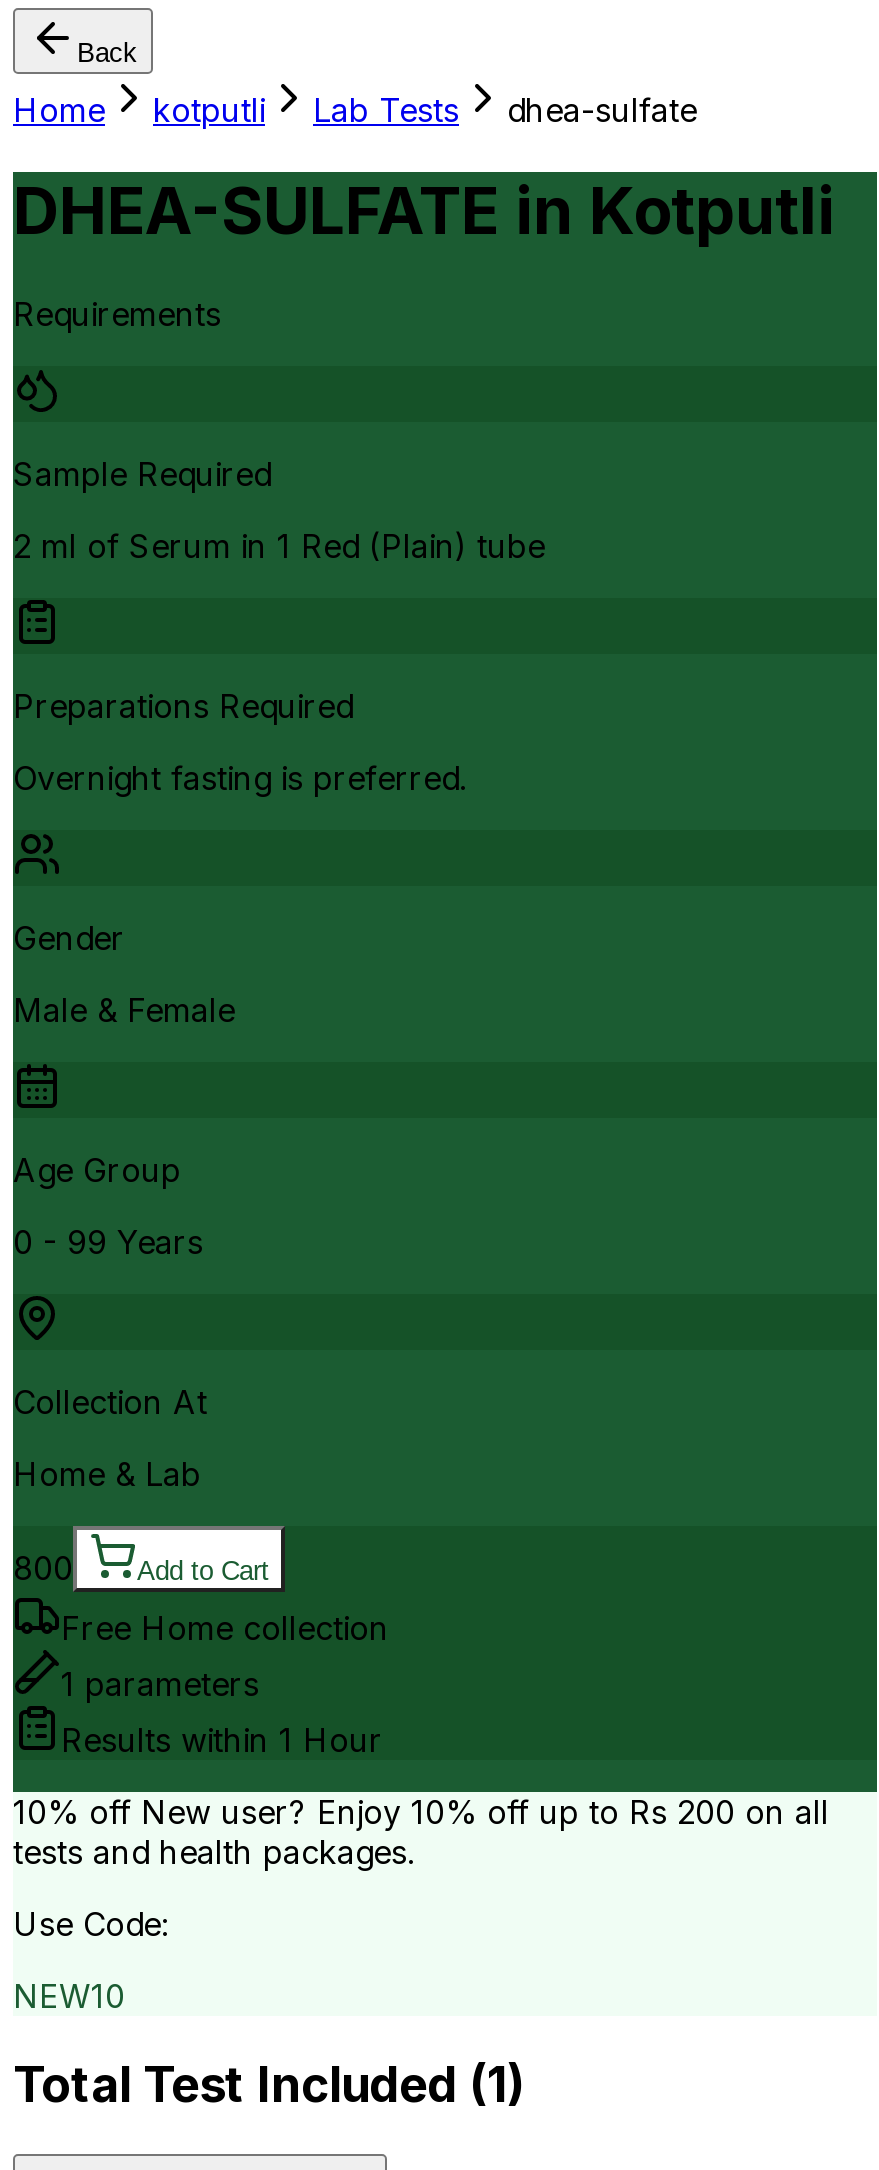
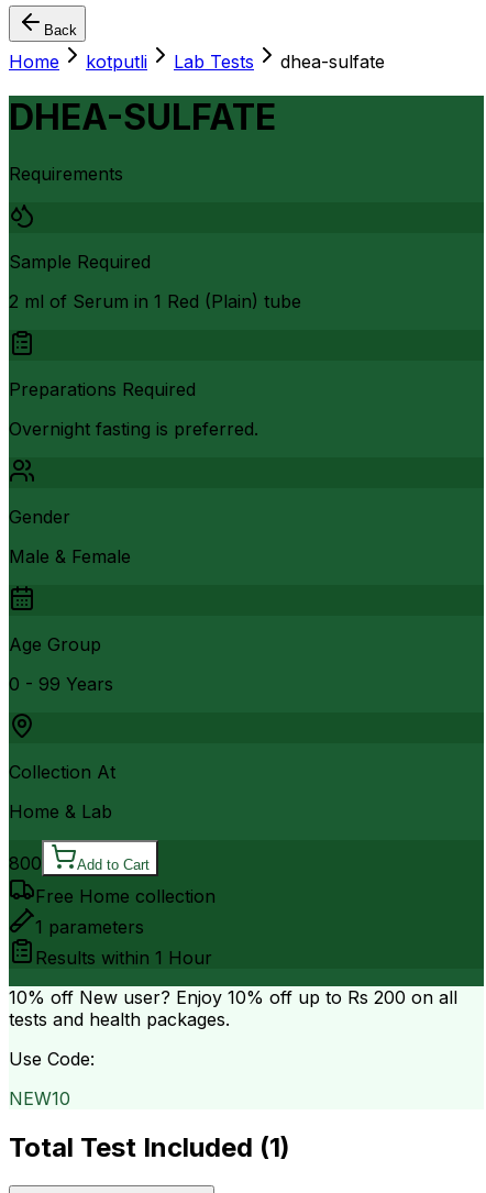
[13,173,835,251] DHEA-SULFATE in Kotputli -> [9,96,276,139] DHEA-SULFATE

